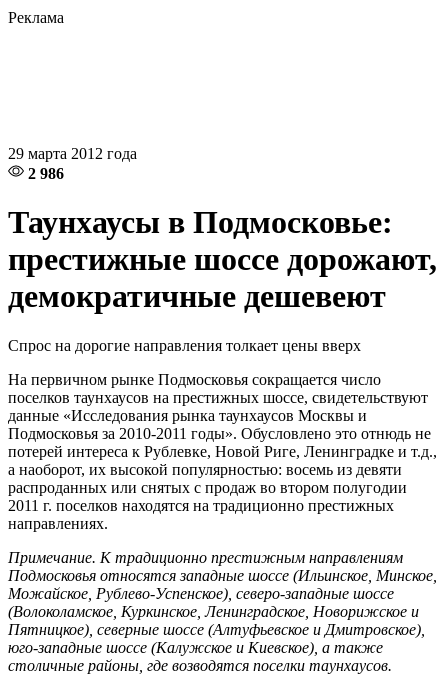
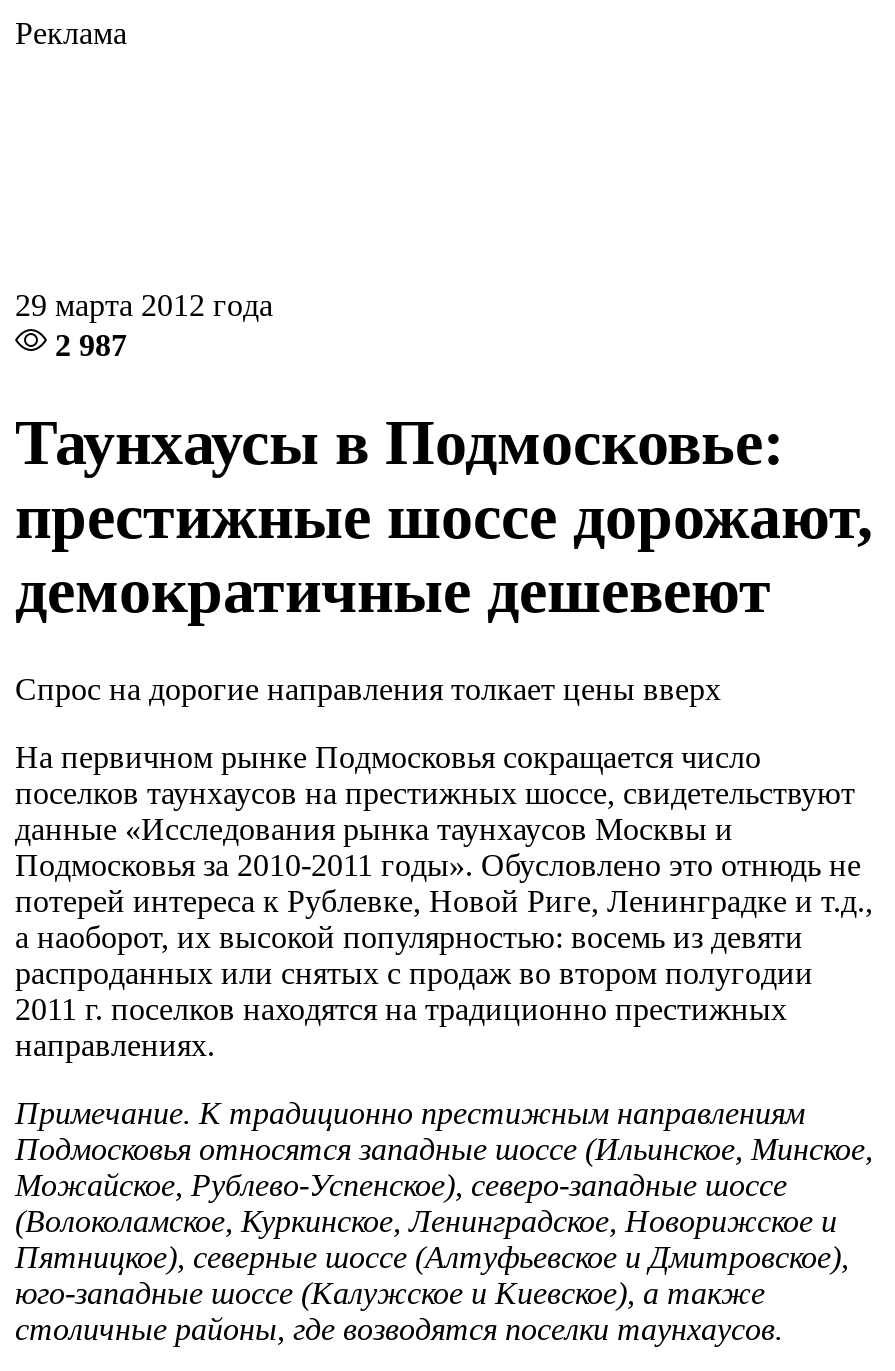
[28,165,64,182] 2 986 -> [55,328,127,362] 2 987

